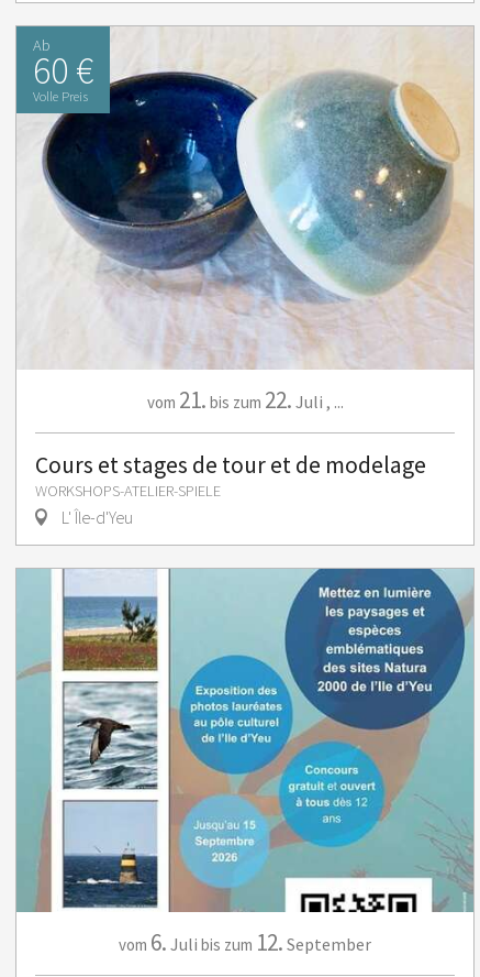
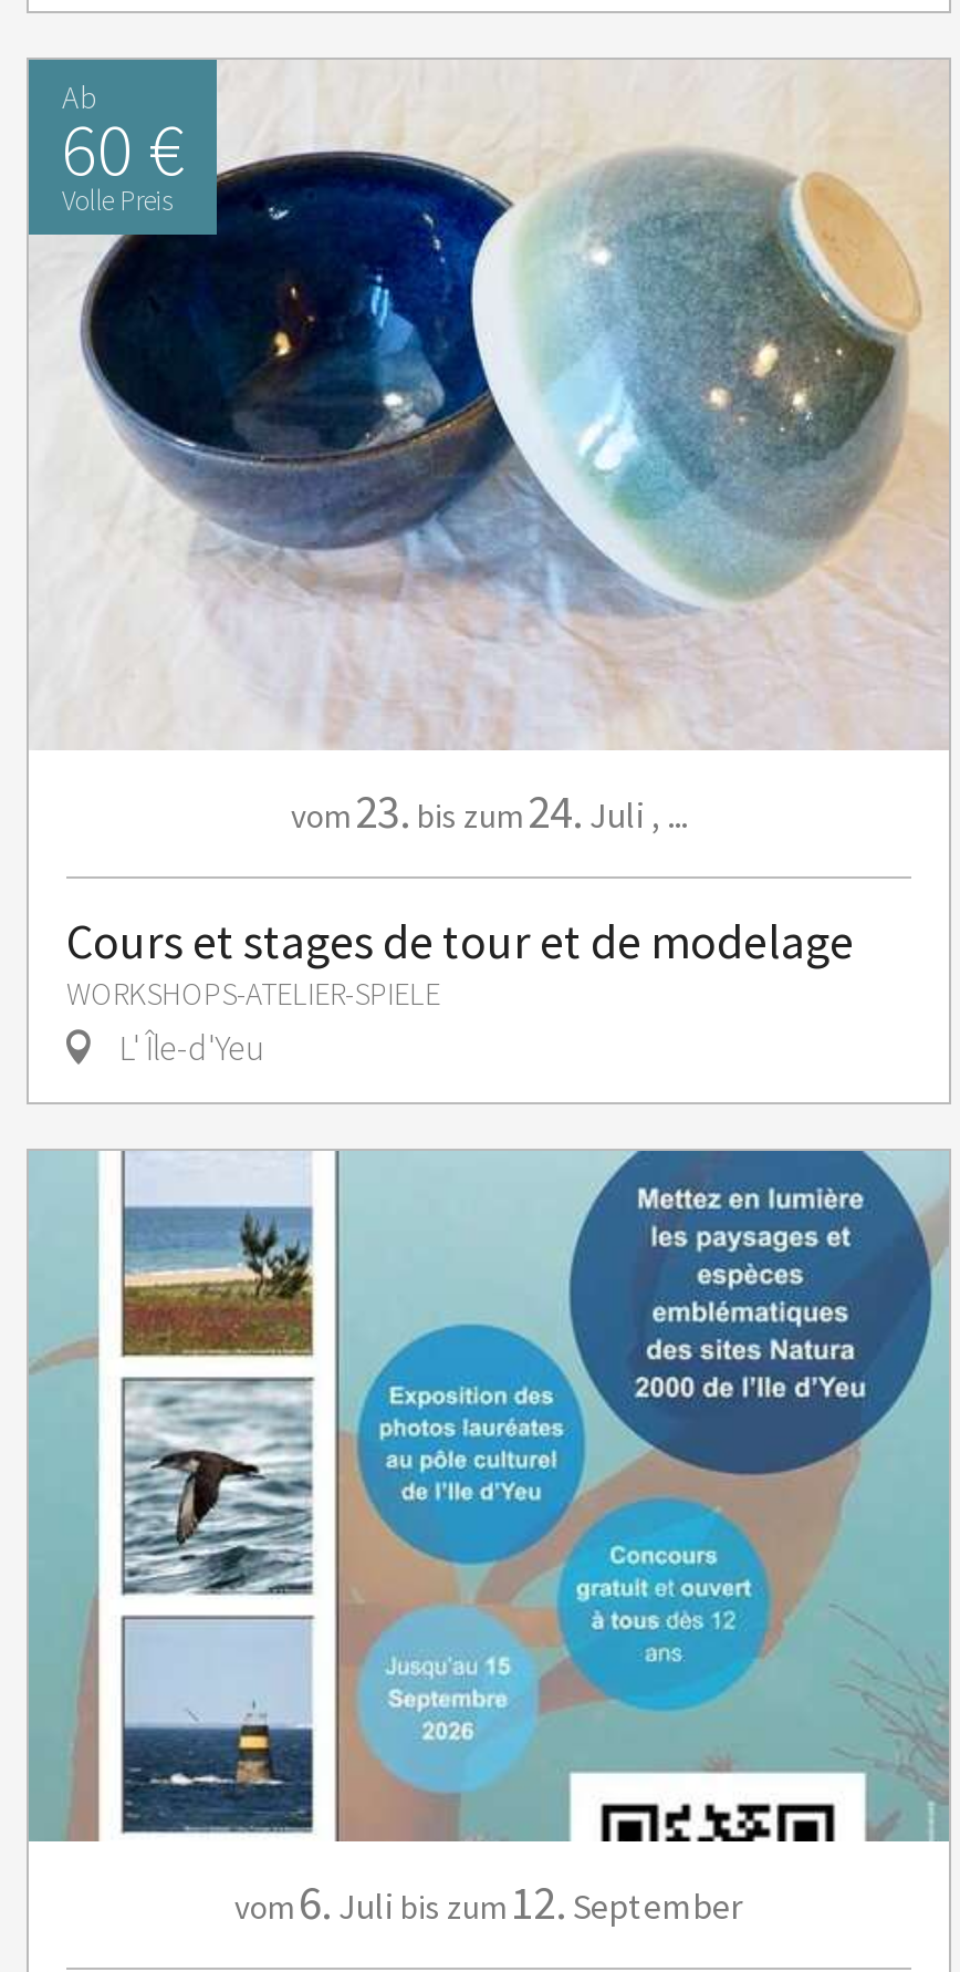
[147,385,343,415] vom 21. bis zum 22. Juli,... -> [291,781,687,841] vom 23. bis zum 24. Juli,...

